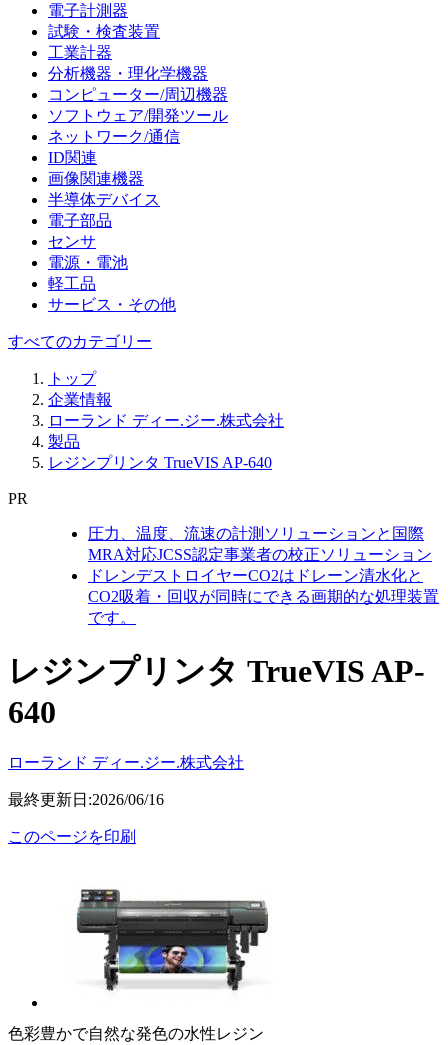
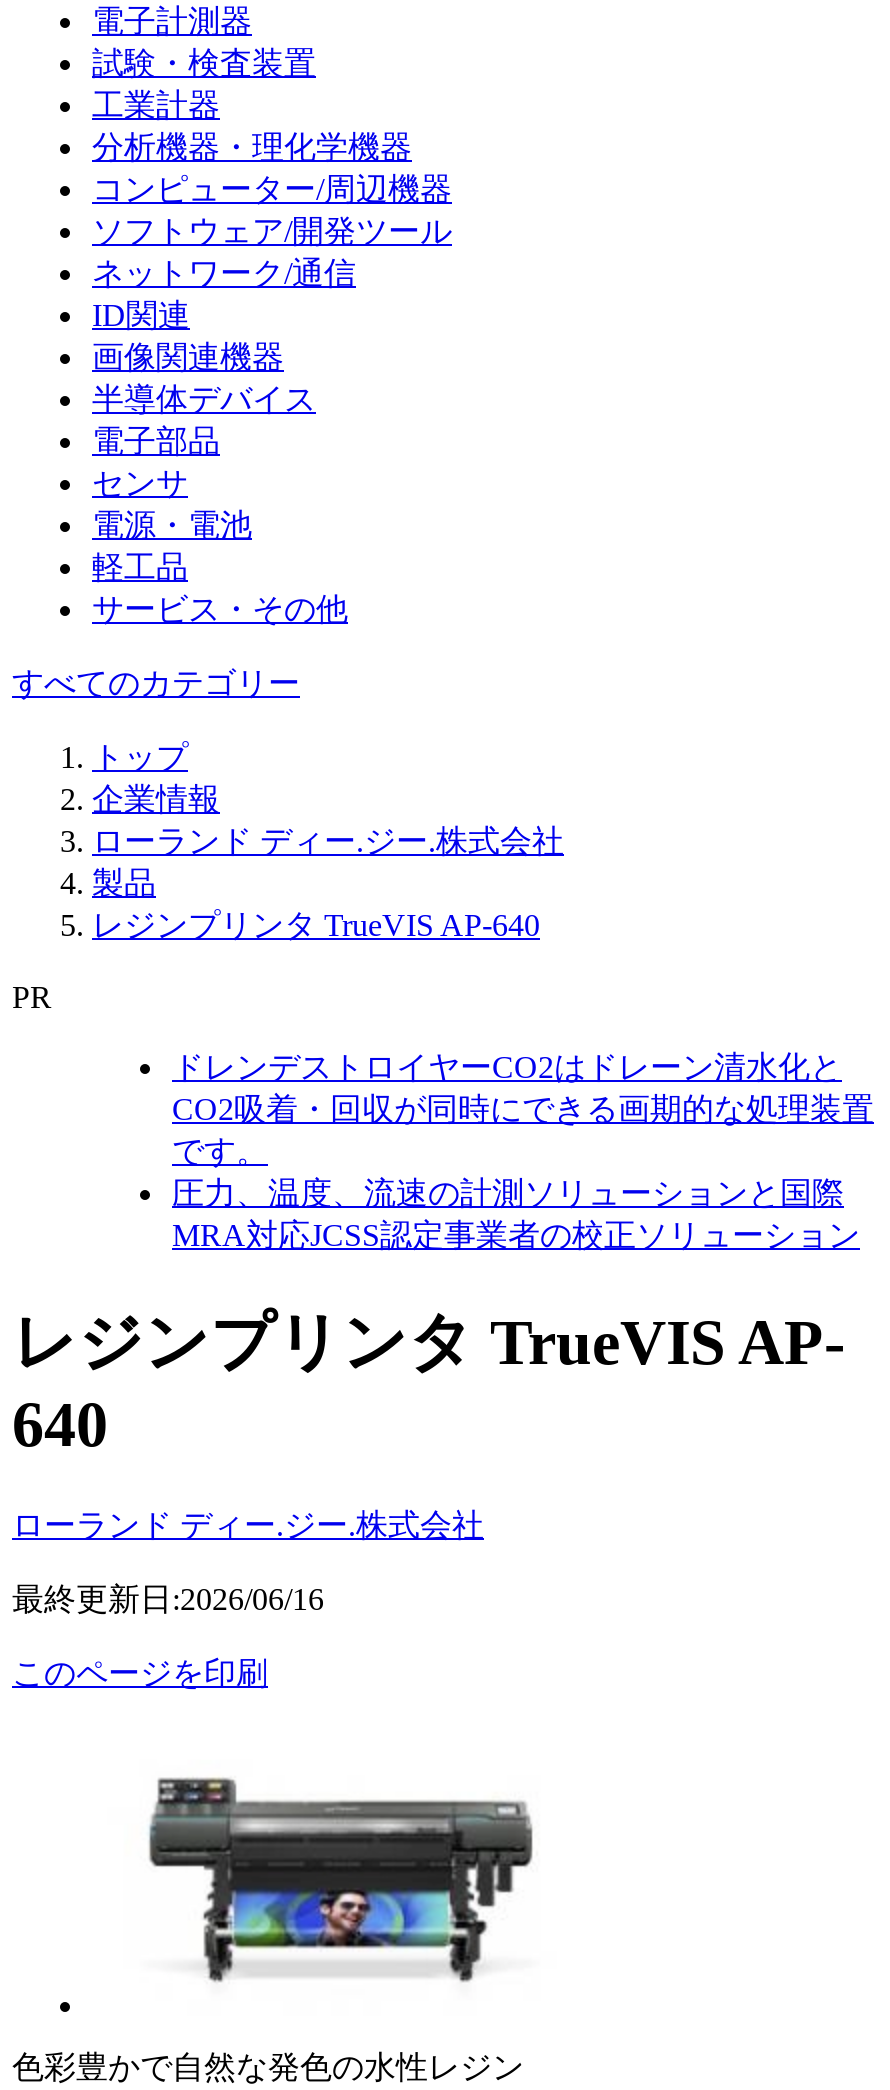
moved [88,525,432,563] -> [172,1176,860,1252]: 圧力、温度、流速の計測ソリューションと国際 | MRA対応JCSS認定事業者の校正ソリューション
moved [88,567,439,605] -> [172,1050,874,1126]: ドレンデストロイヤーCO2はドレーン清水化と | CO2吸着・回収が同時にできる画期的な処理装置

